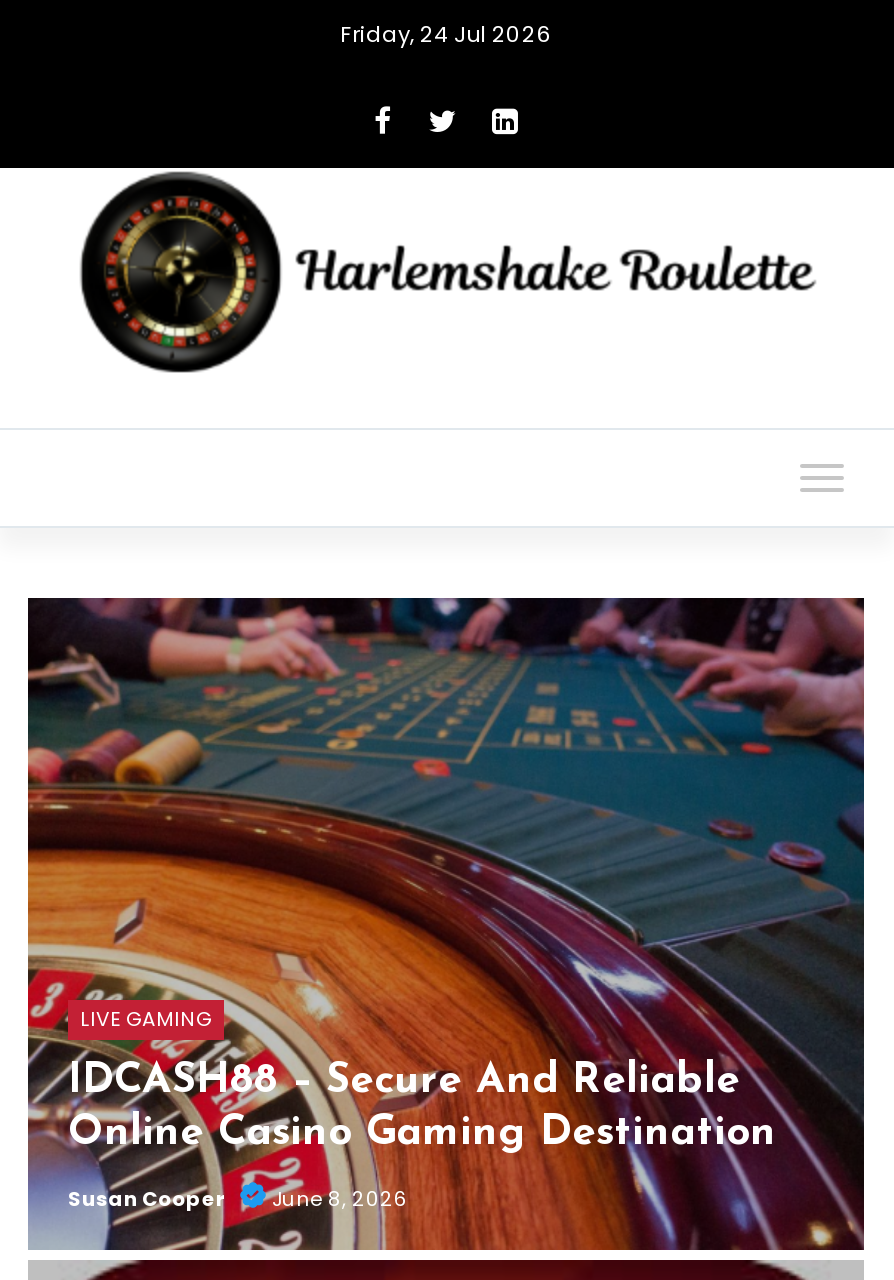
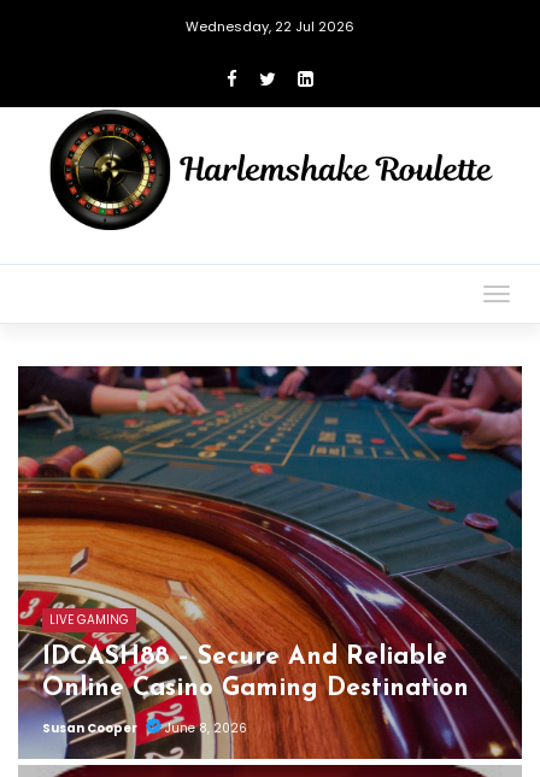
[340,18,552,50] Friday, 24 Jul 2026 -> [186,17,354,36] Wednesday, 22 Jul 2026

